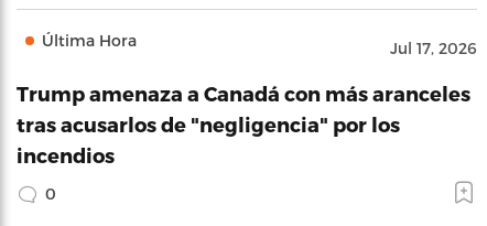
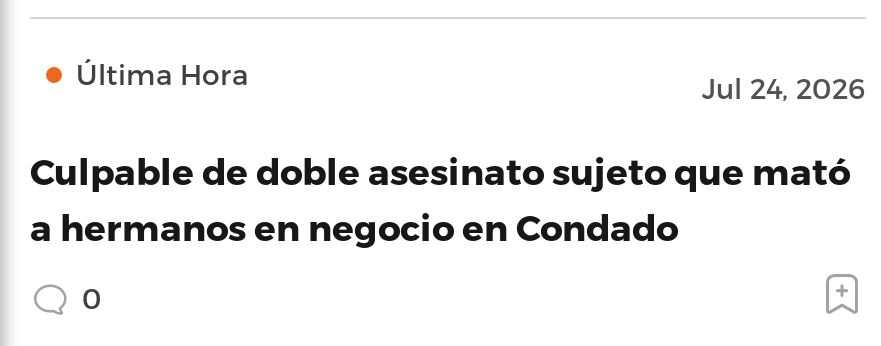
[390,38,477,57] Jul 17, 2026 -> [702,71,866,105] Jul 24, 2026
[17,81,470,166] Trump amenaza a Canadá con más aranceles | tras acusarlos de "negligencia" por los | incendios -> [30,149,850,247] Culpable de doble asesinato sujeto que mató | a hermanos en negocio en Condado

